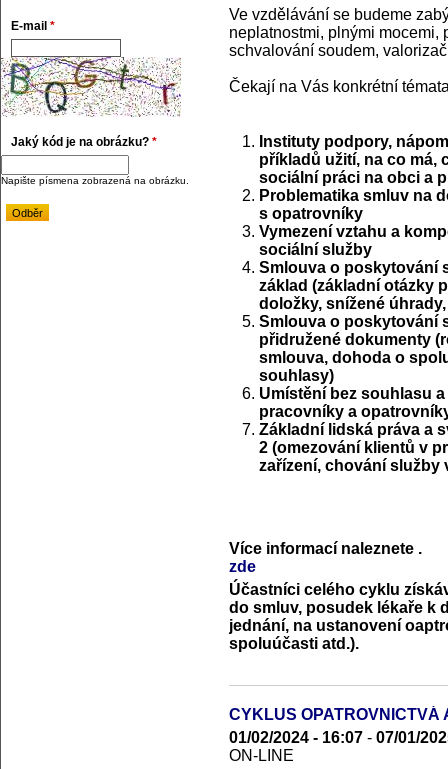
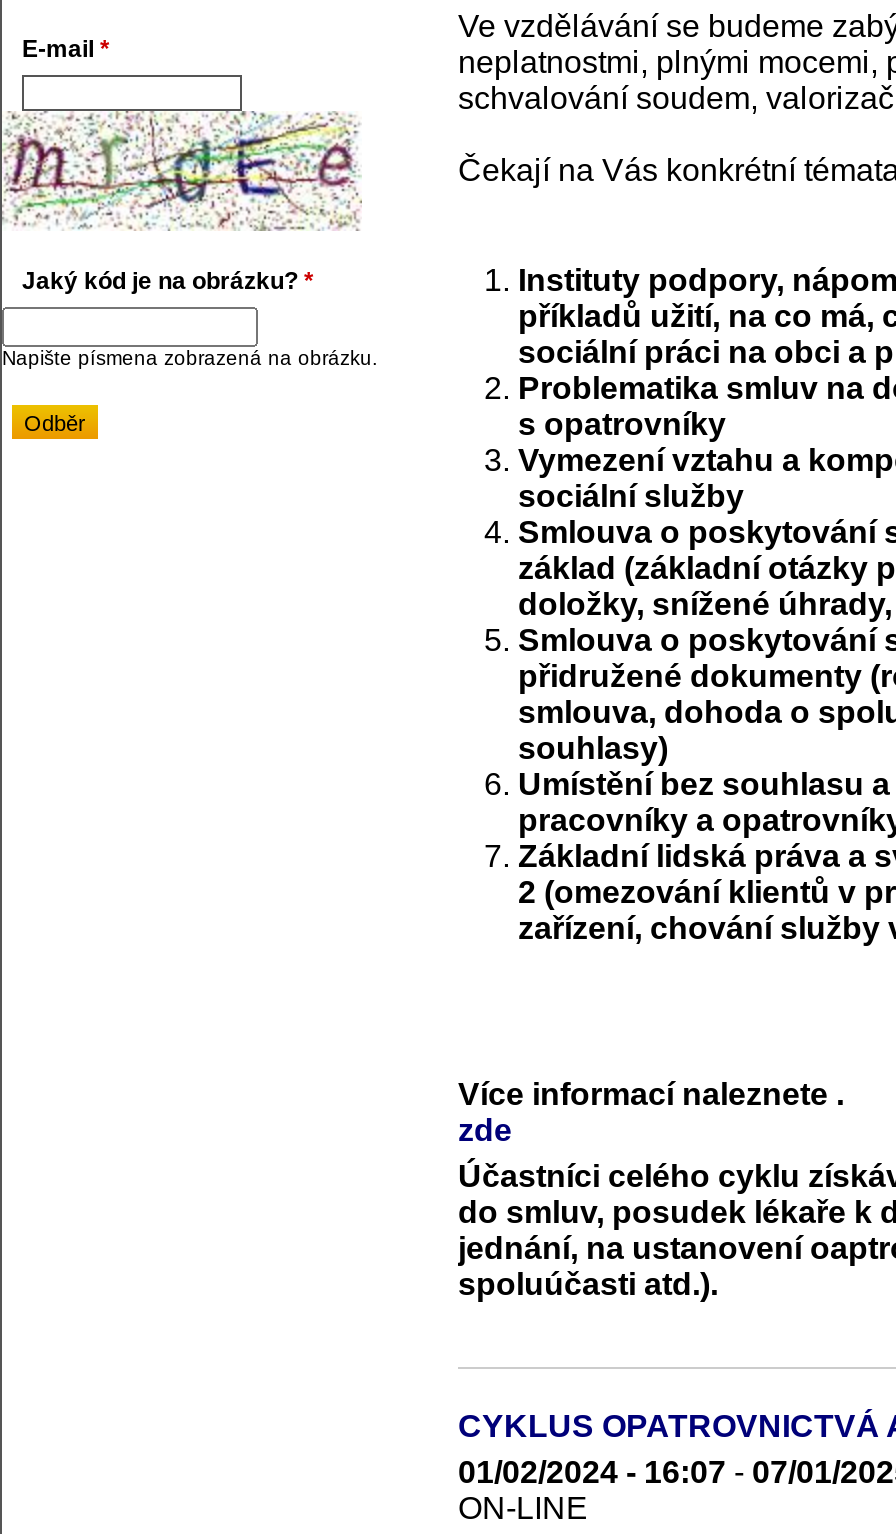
[3,56,182,116] [image] -> [6,109,360,231] [image]

